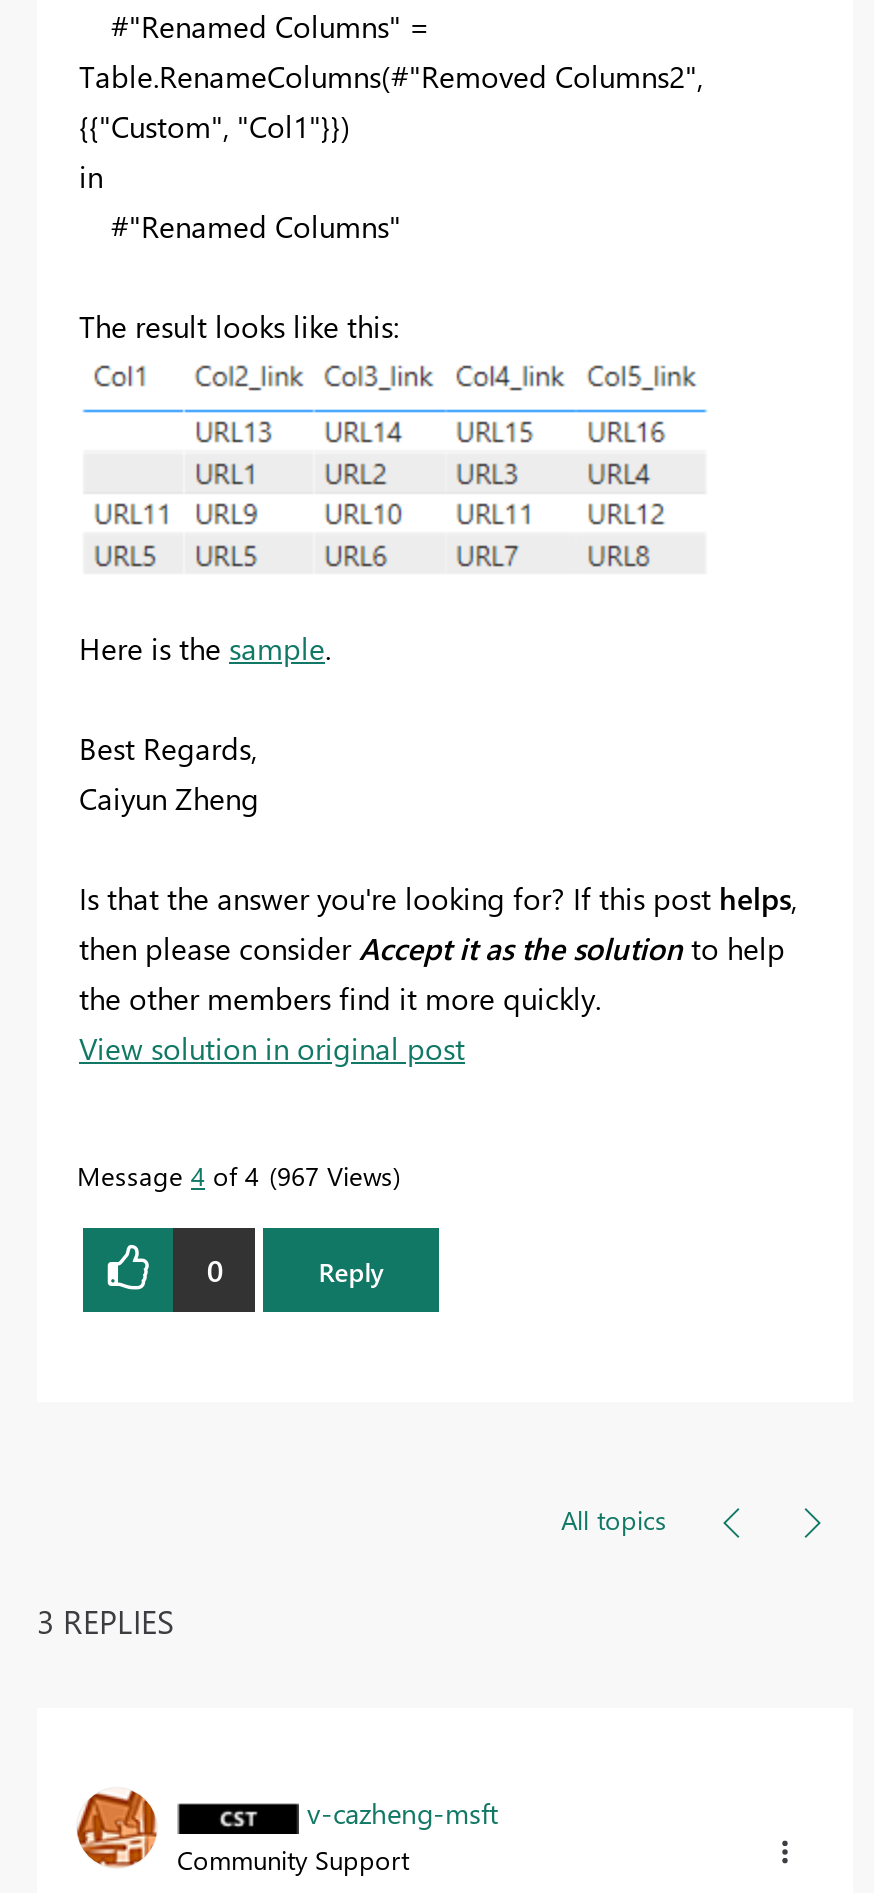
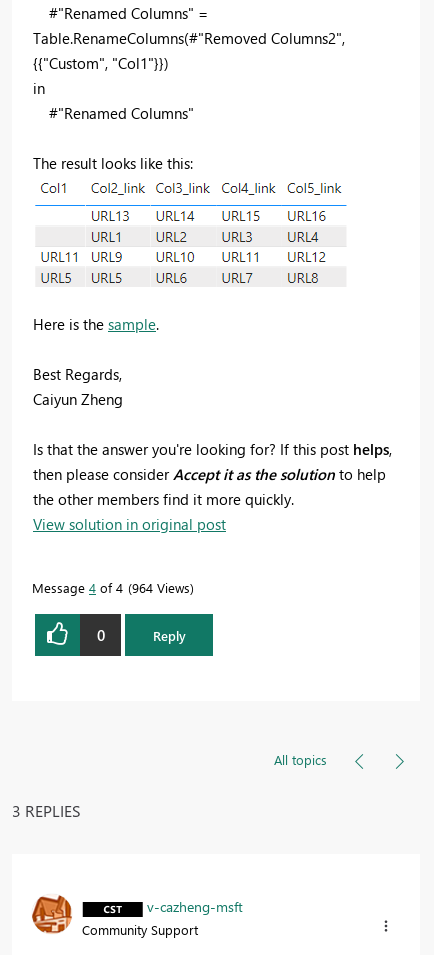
[77,1158,393,1192] Message 4 of 4 967 Views -> [32,579,190,596] Message 4 of 4 964 Views

